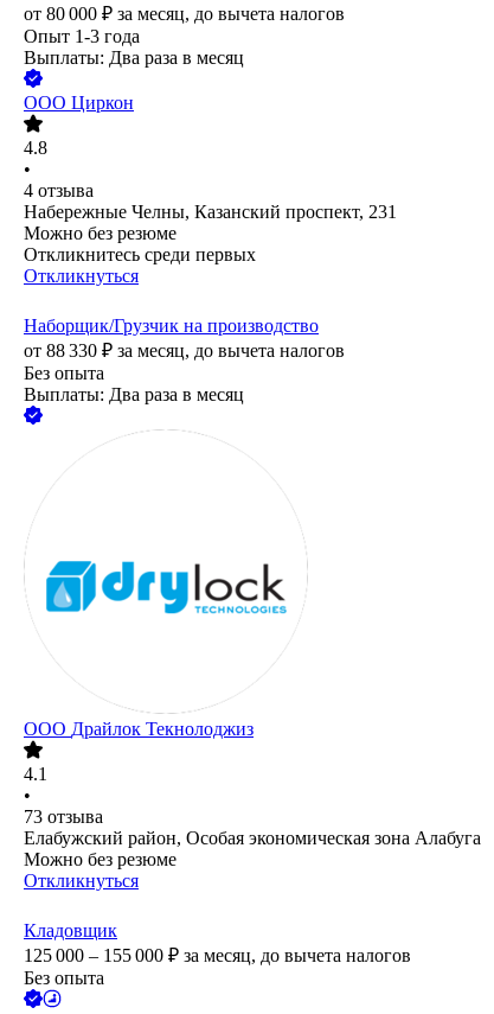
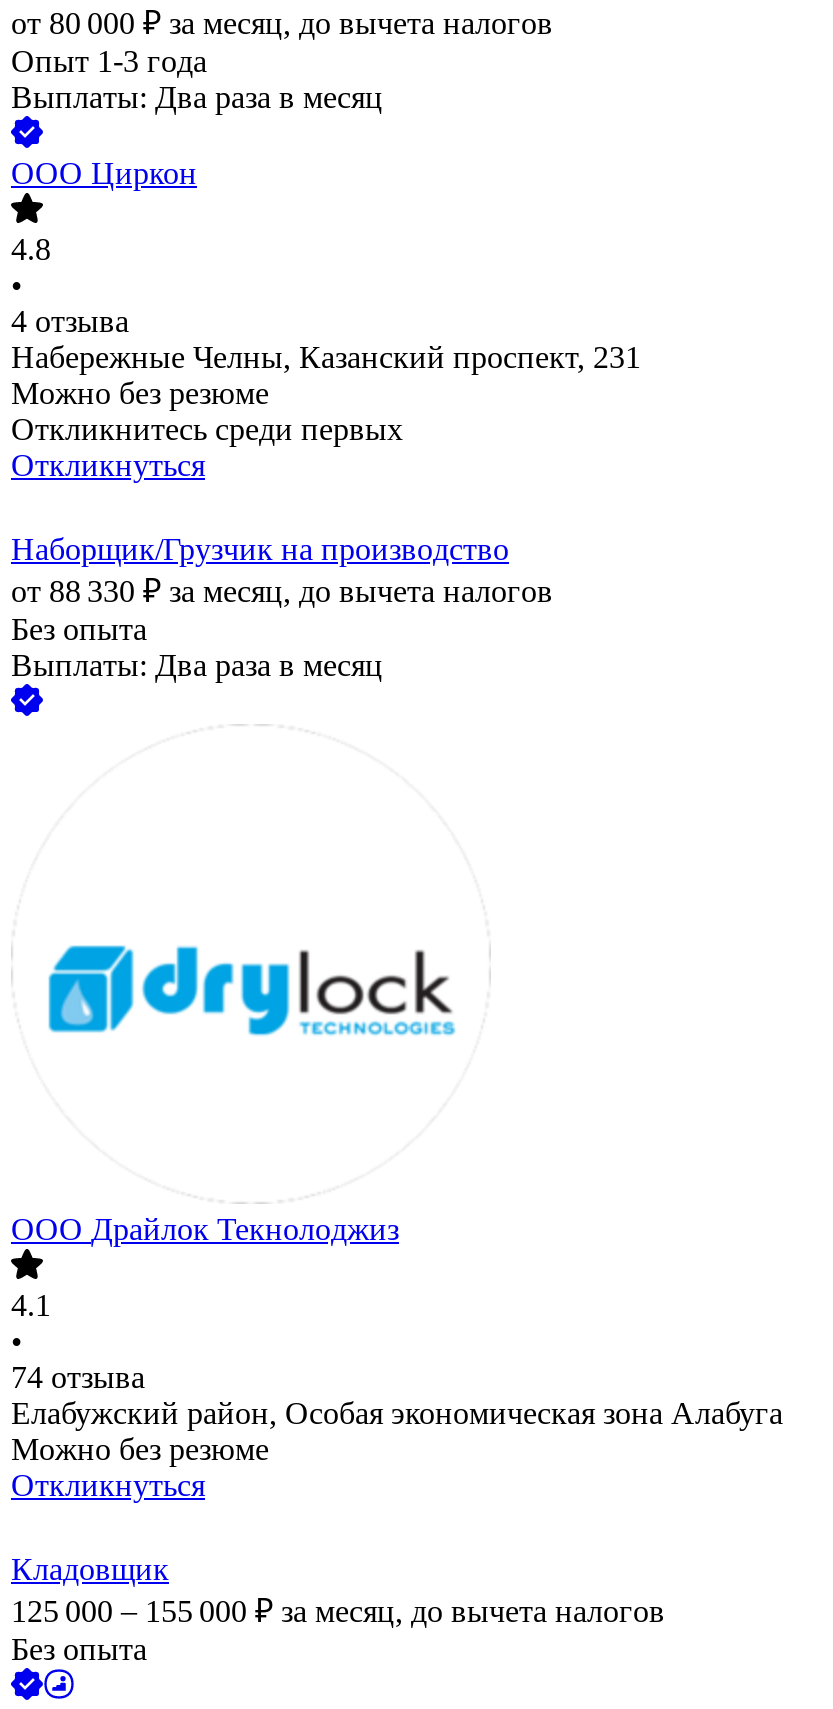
[24,807,103,827] 73 отзыва -> [11,1361,145,1395] 74 отзыва

